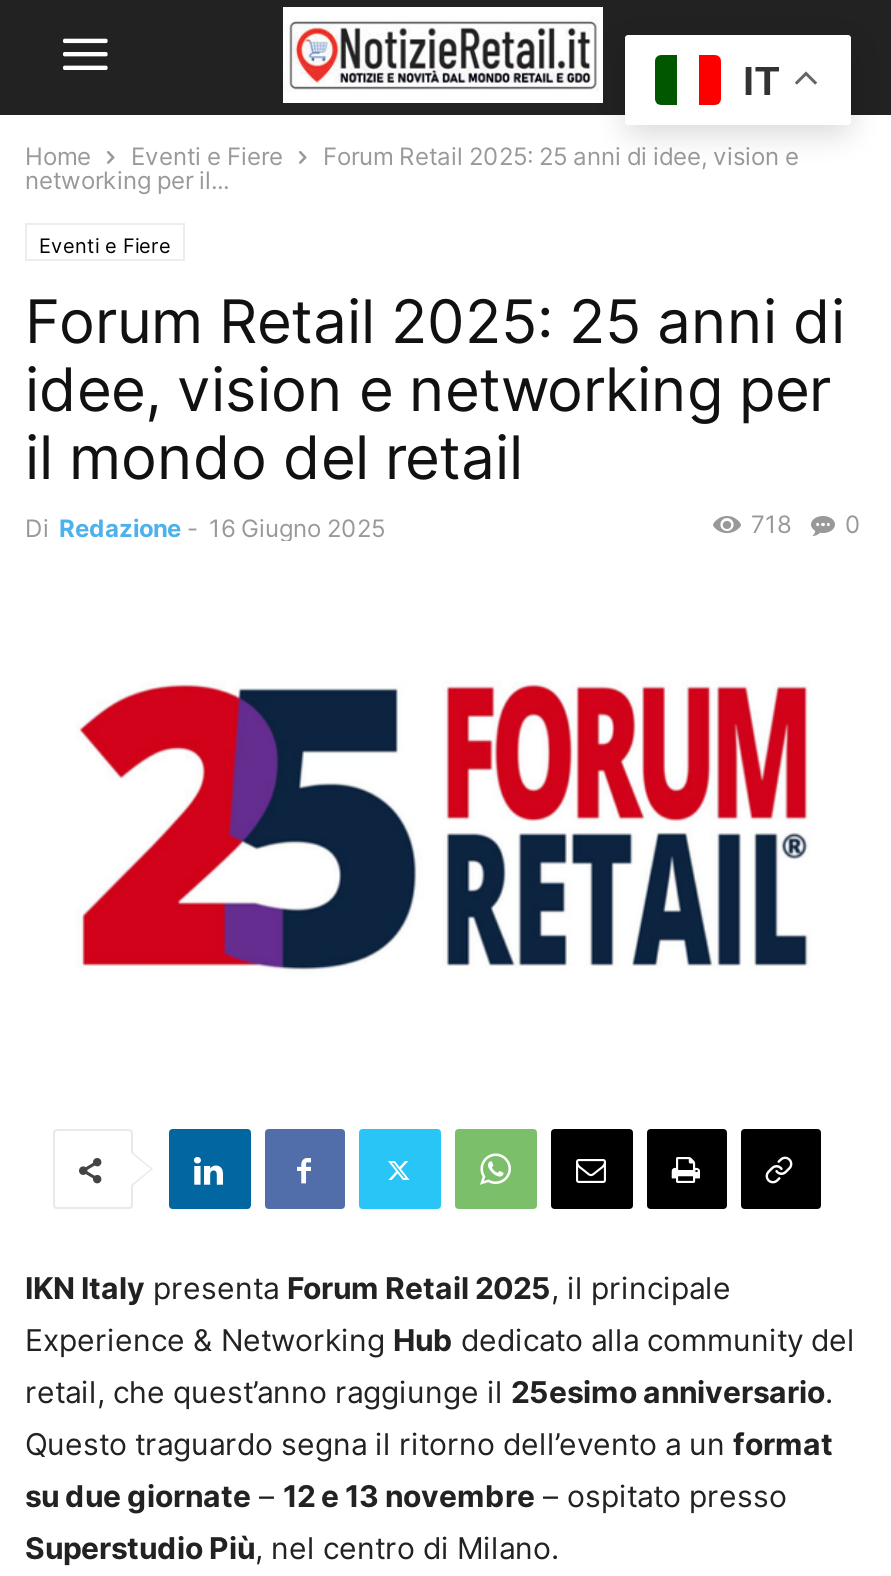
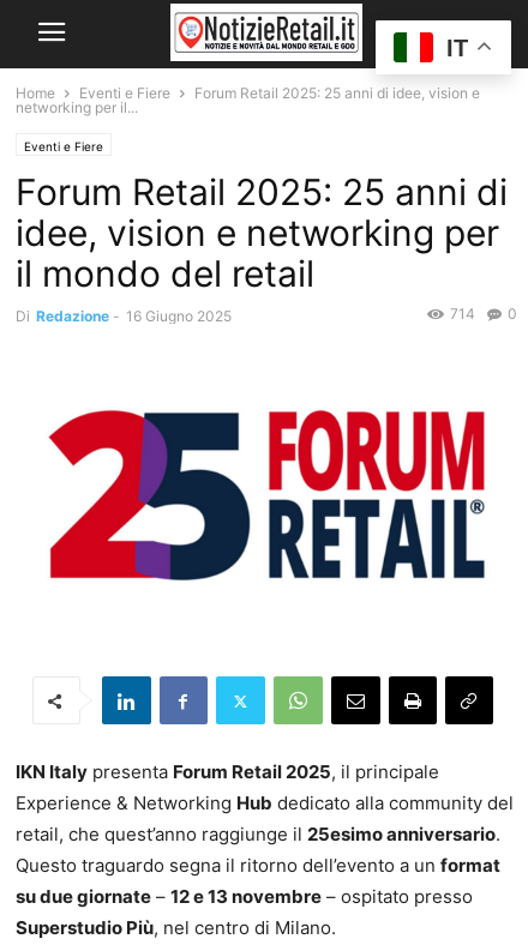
[751,509,861,539] 718 0 -> [450,305,517,323] 714 0

